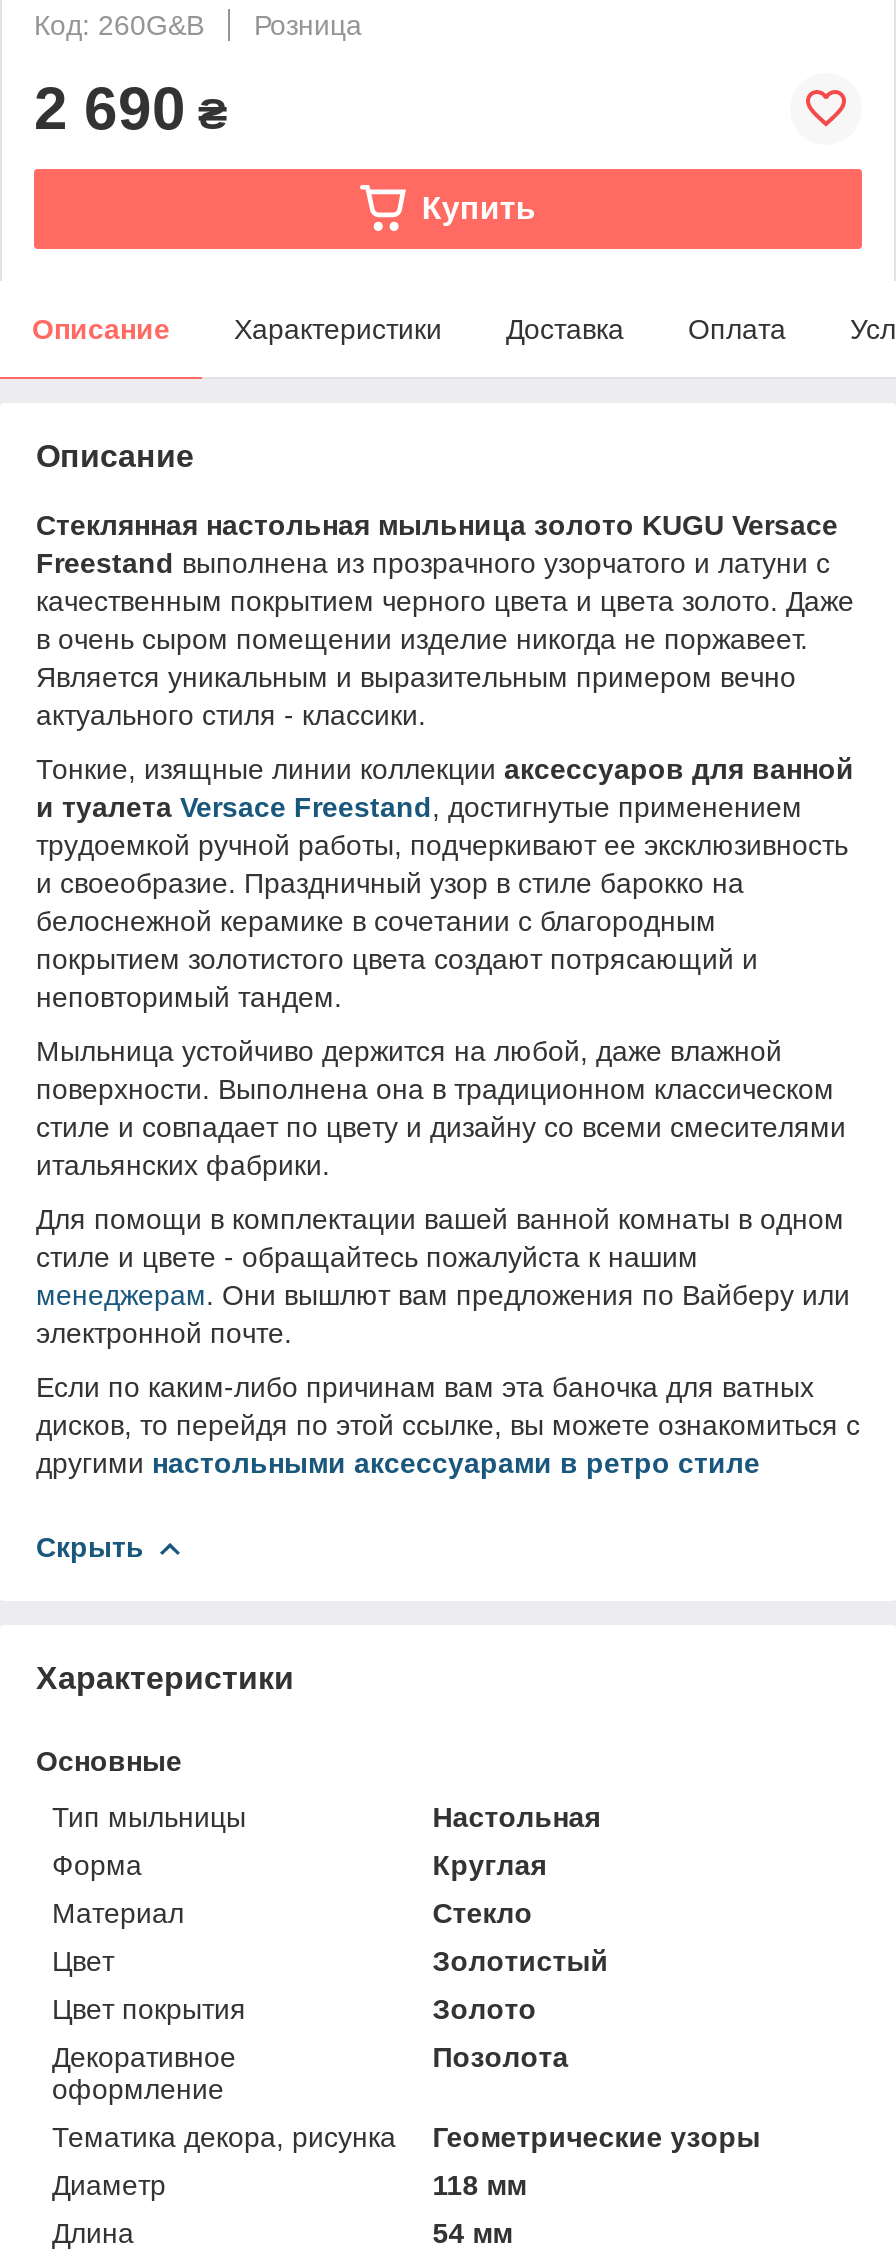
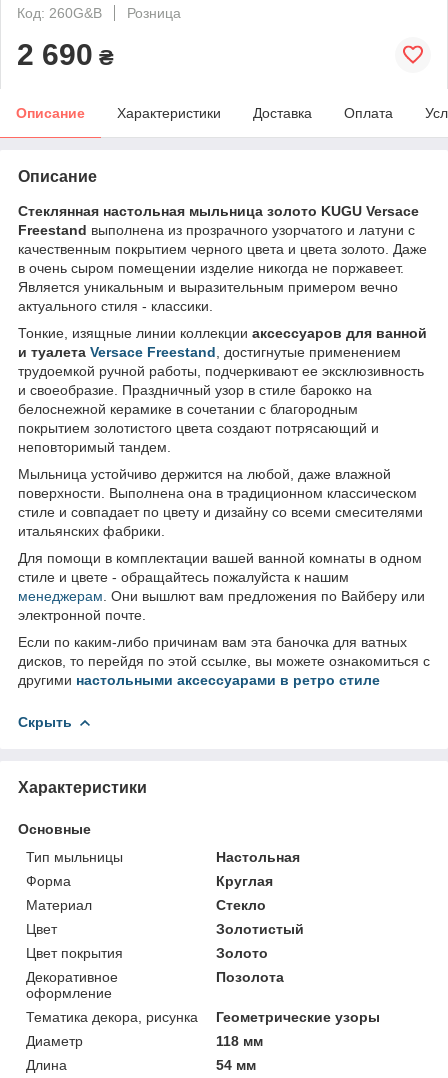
[422,191,536,225] Купить -> none

